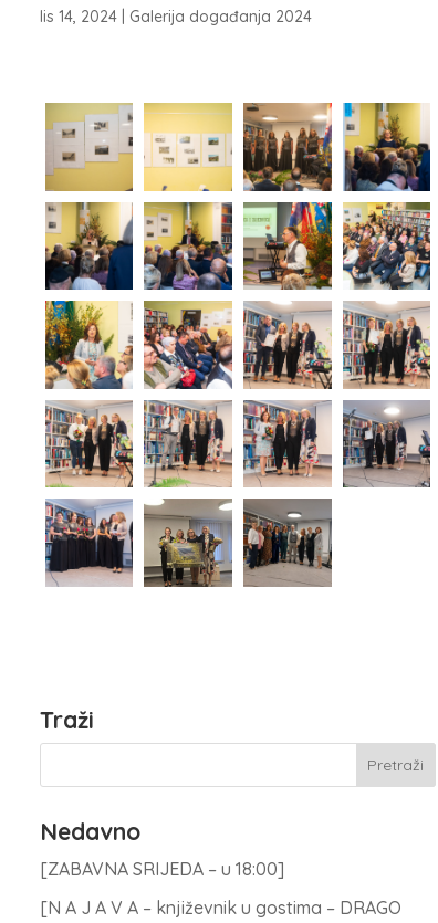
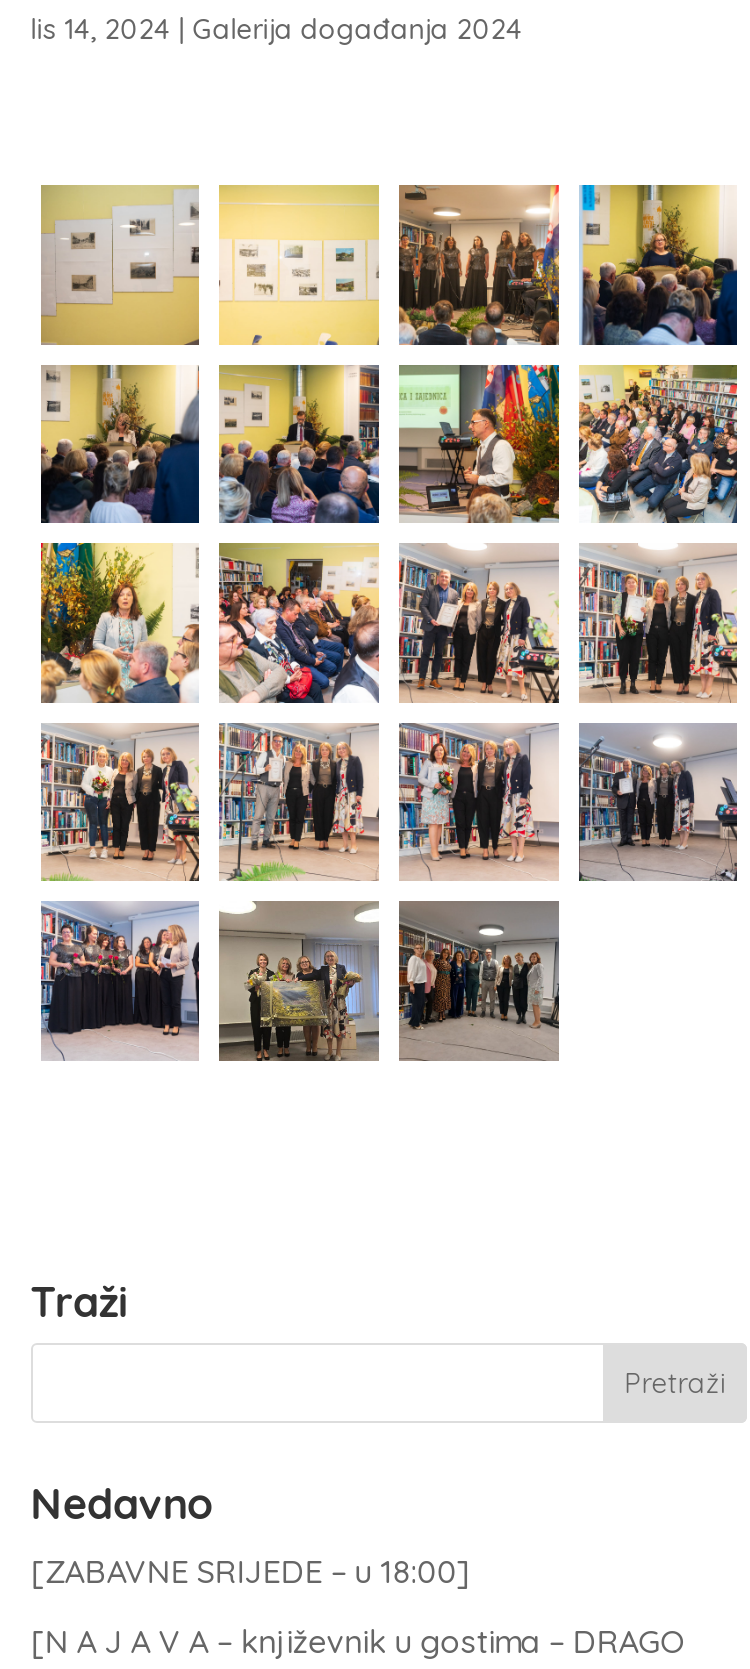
[40,858,284,880] [ZABAVNA SRIJEDA – u 18:00] -> [31,1551,469,1591] [ZABAVNE SRIJEDE – u 18:00]

